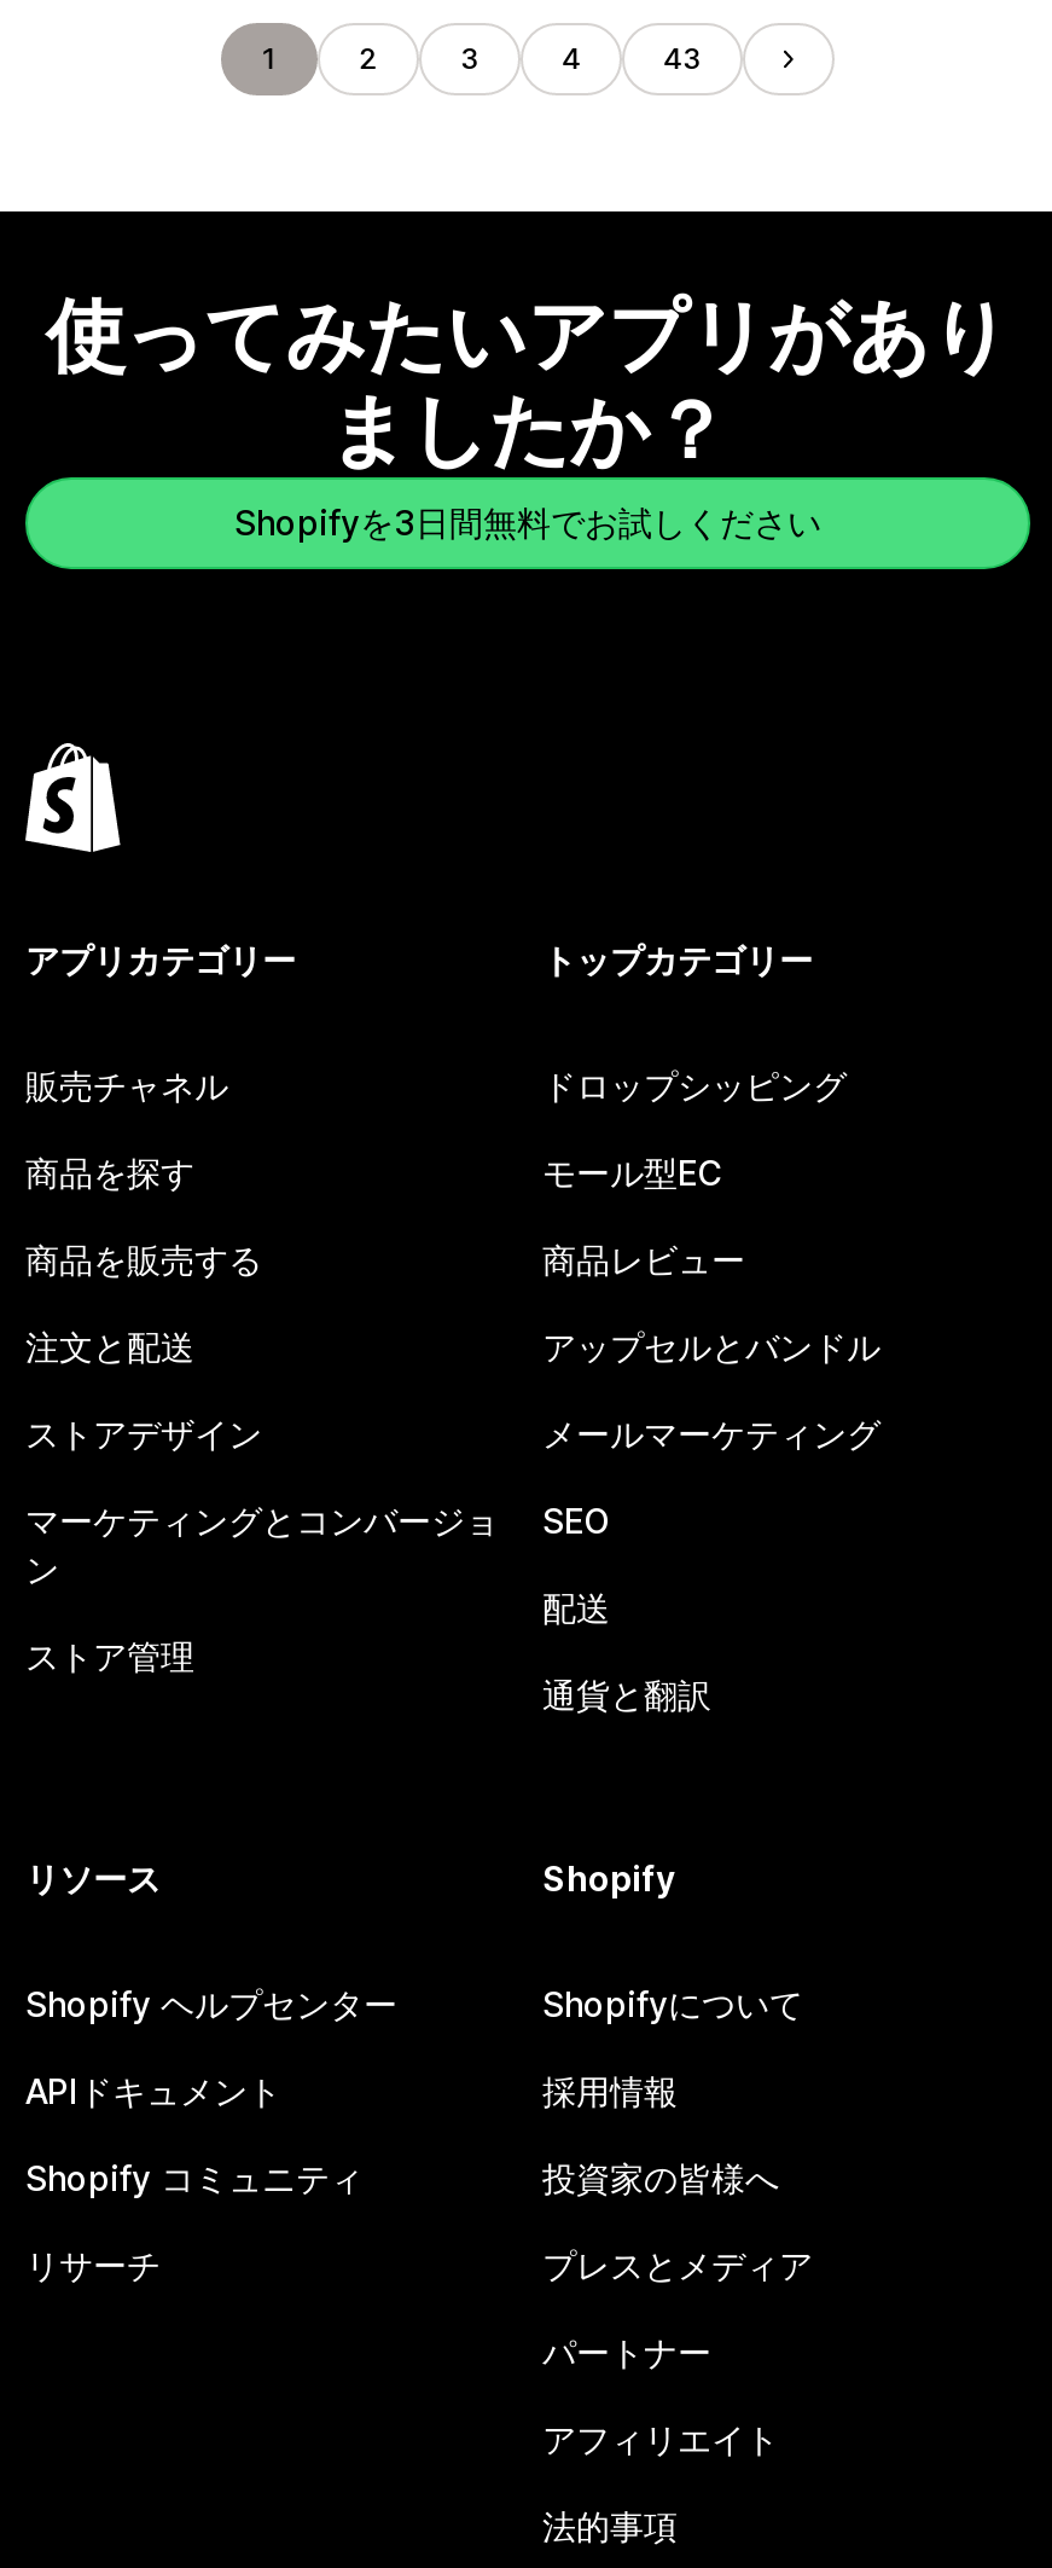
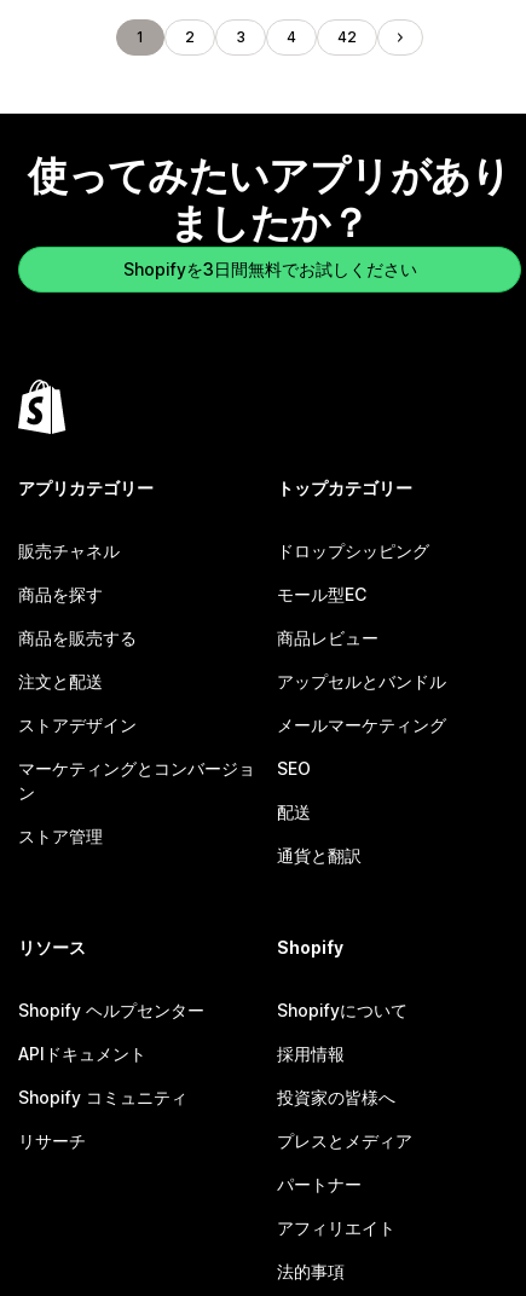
[663,40,701,76] 43 -> [337,28,356,46] 42

